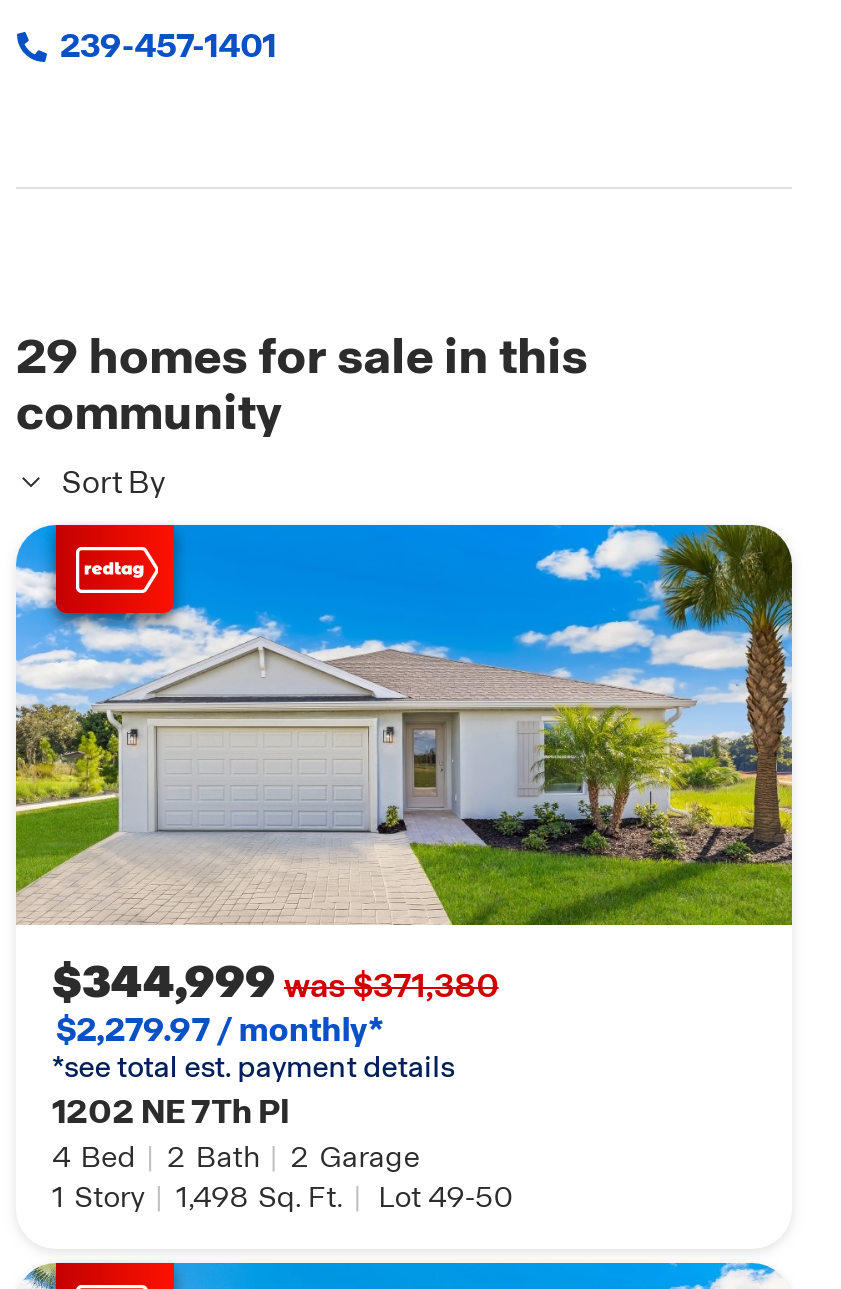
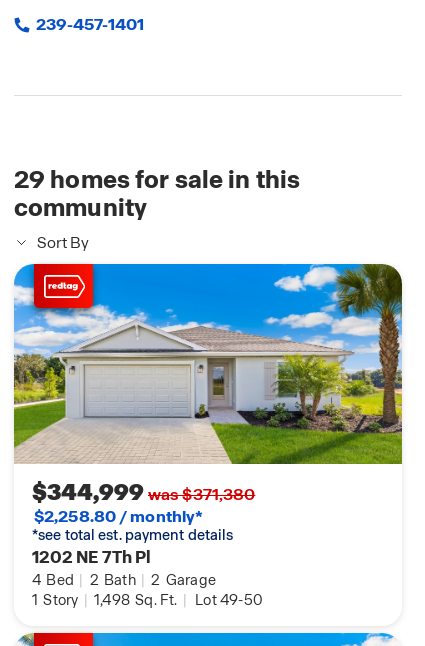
[56,1009,384,1051] $2,279.97 / monthly* -> [34,506,203,527] $2,258.80 / monthly*

